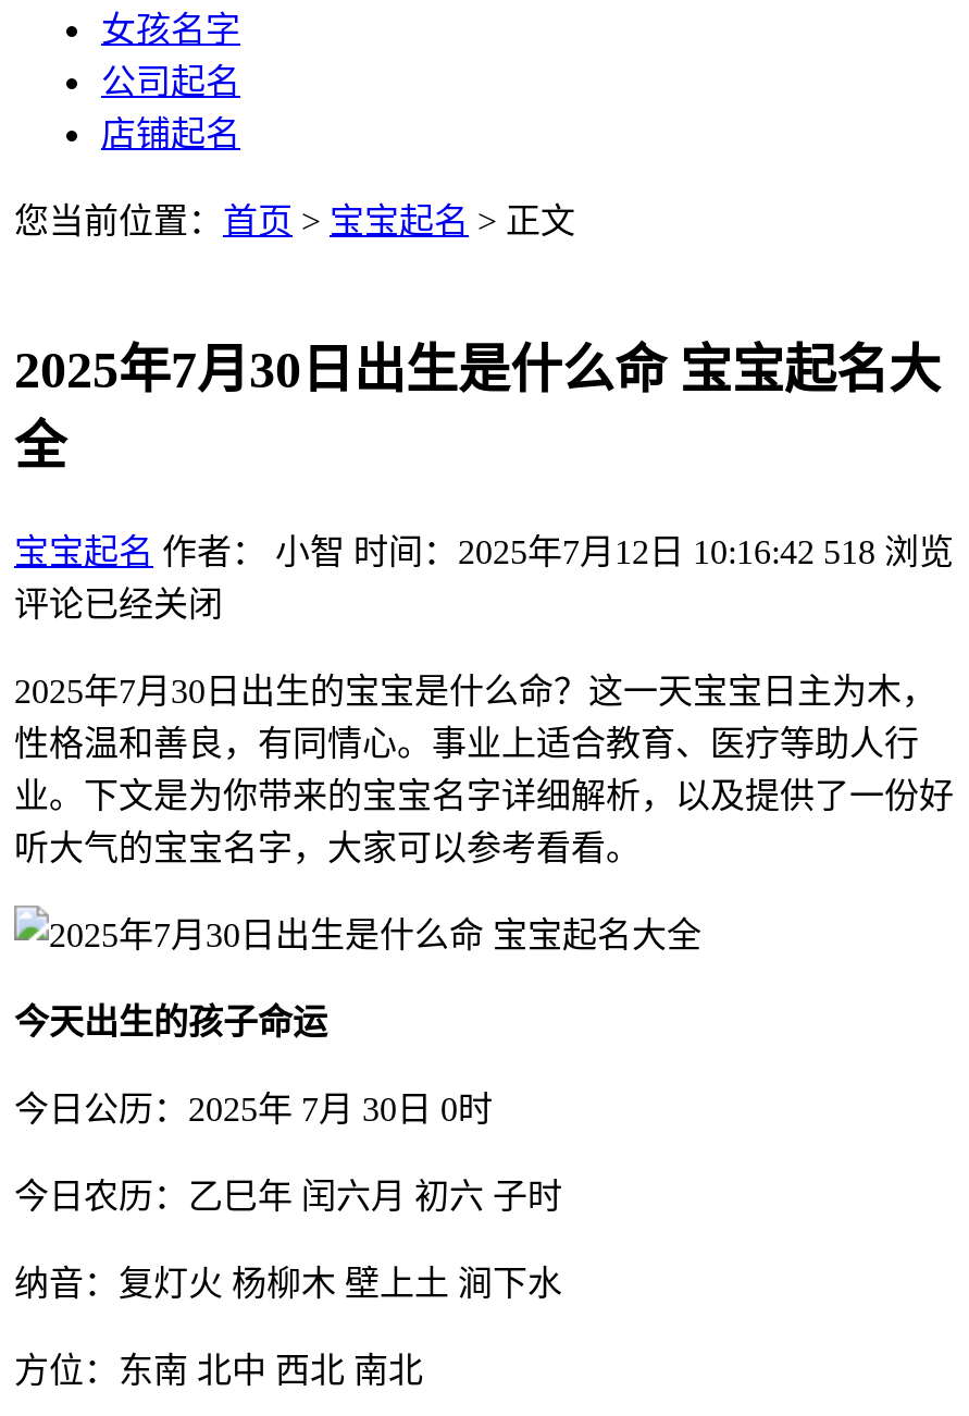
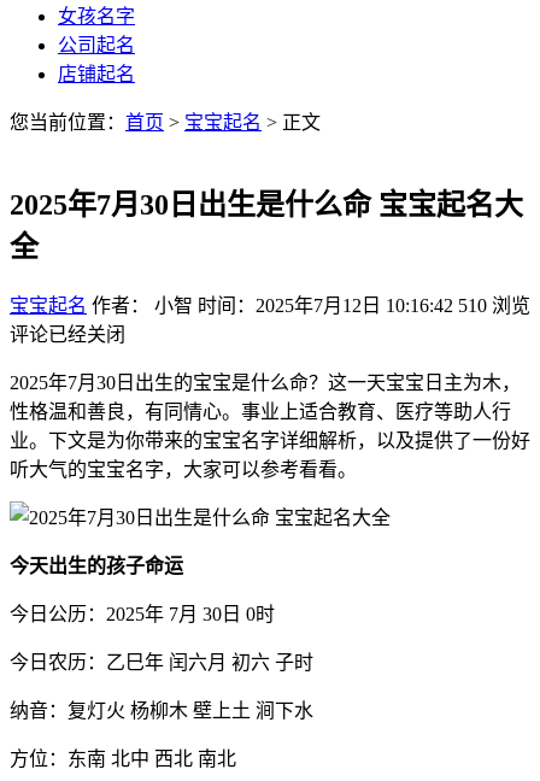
[14,533,954,570] 宝宝起名 作者： 小智 时间：2025年7月12日 10:16:42 518浏览 -> [10,295,530,316] 宝宝起名 作者： 小智 时间：2025年7月12日 10:16:42 510浏览

